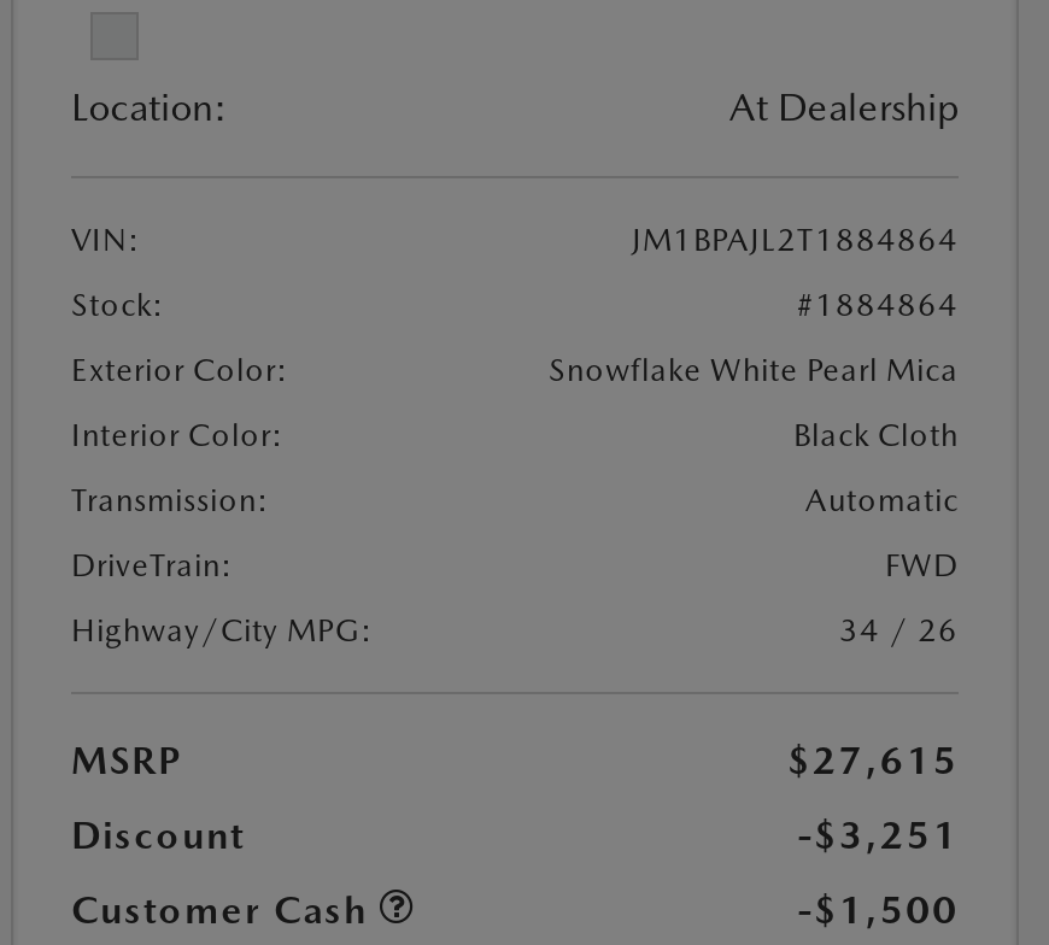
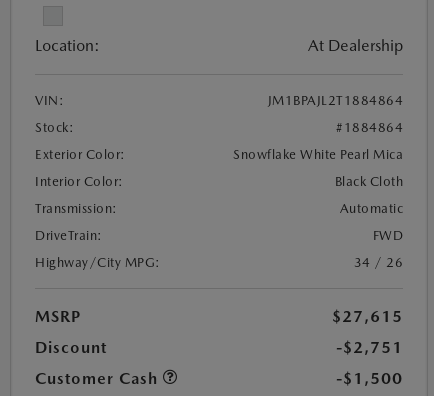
[797,811,959,857] -$3,251 -> [336,338,403,357] -$2,751

